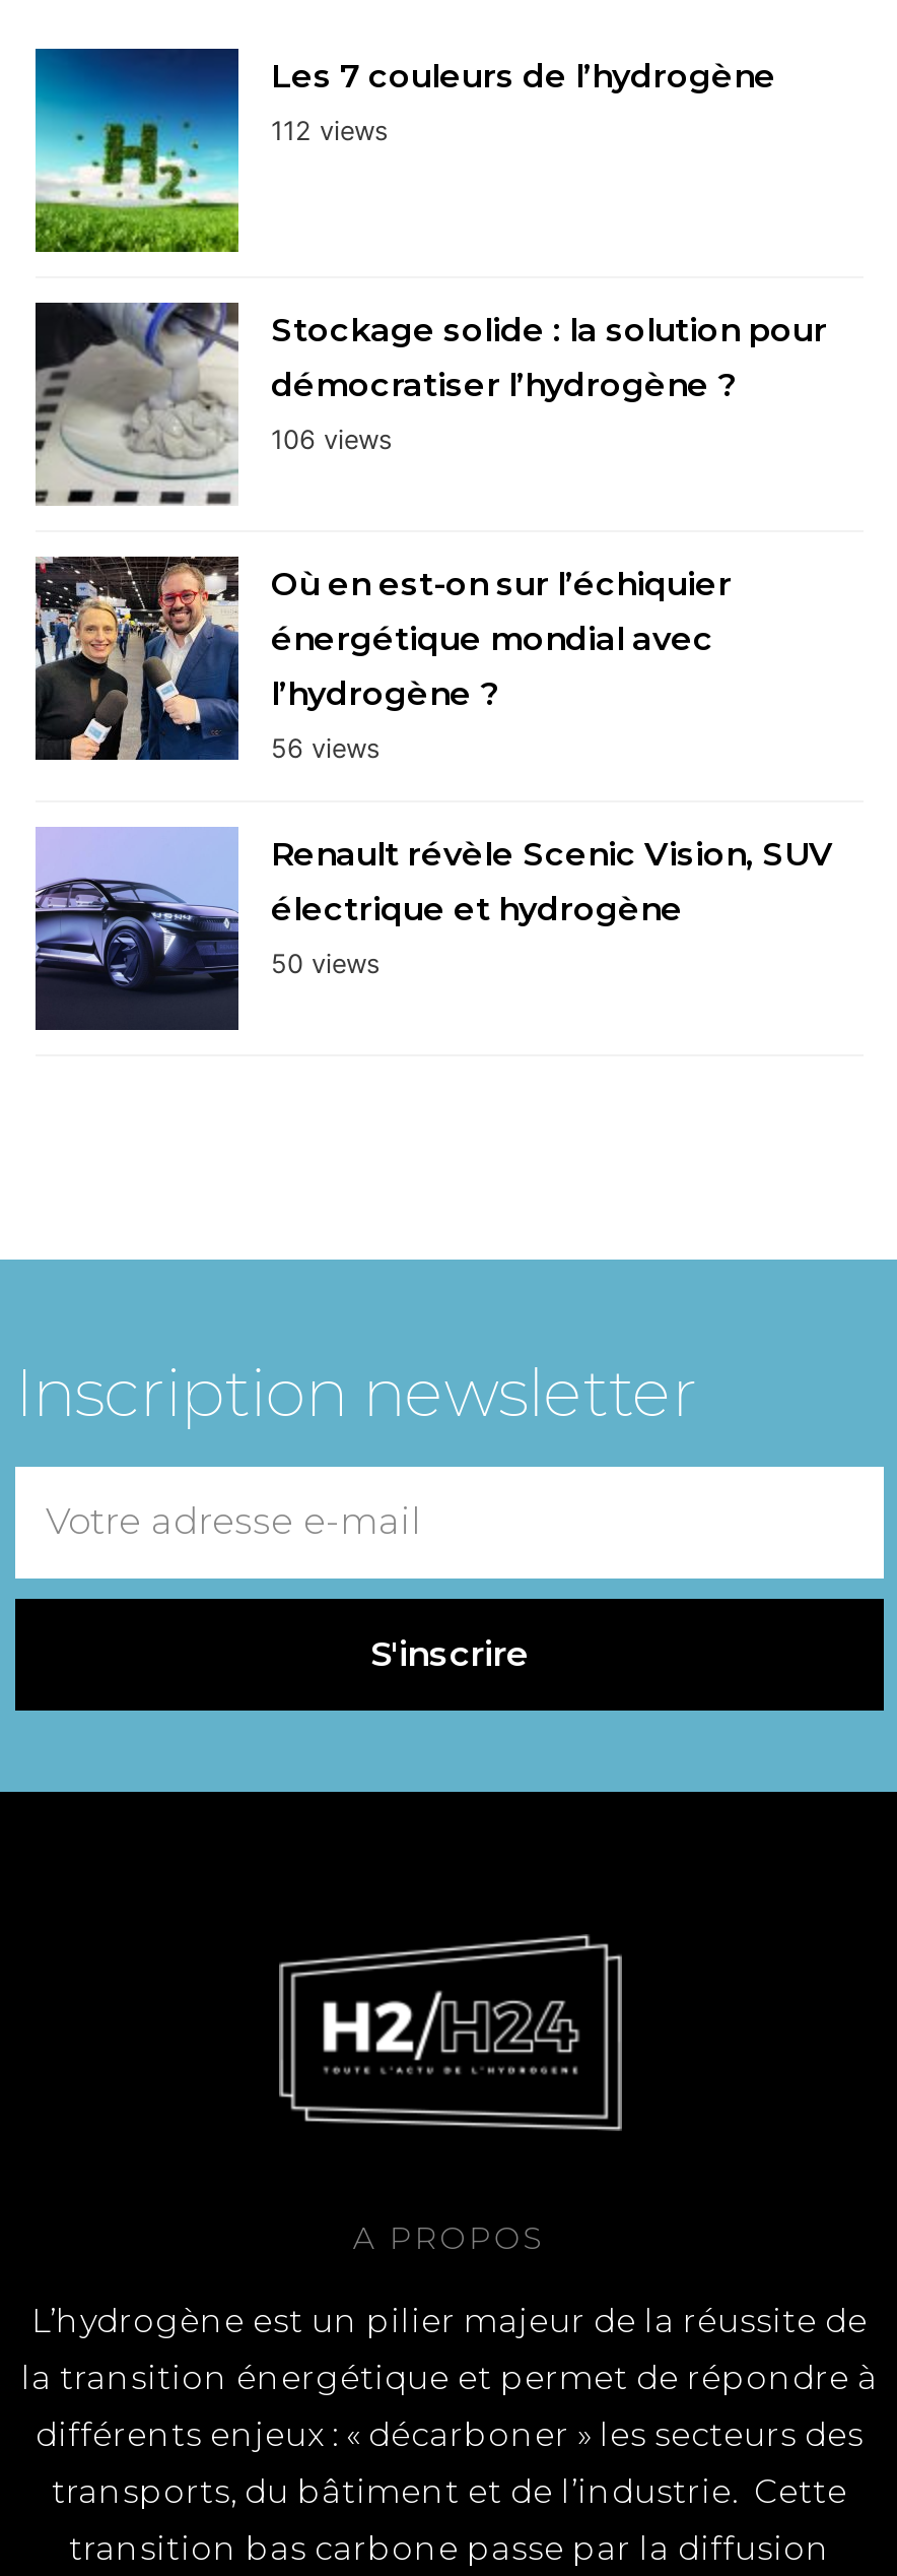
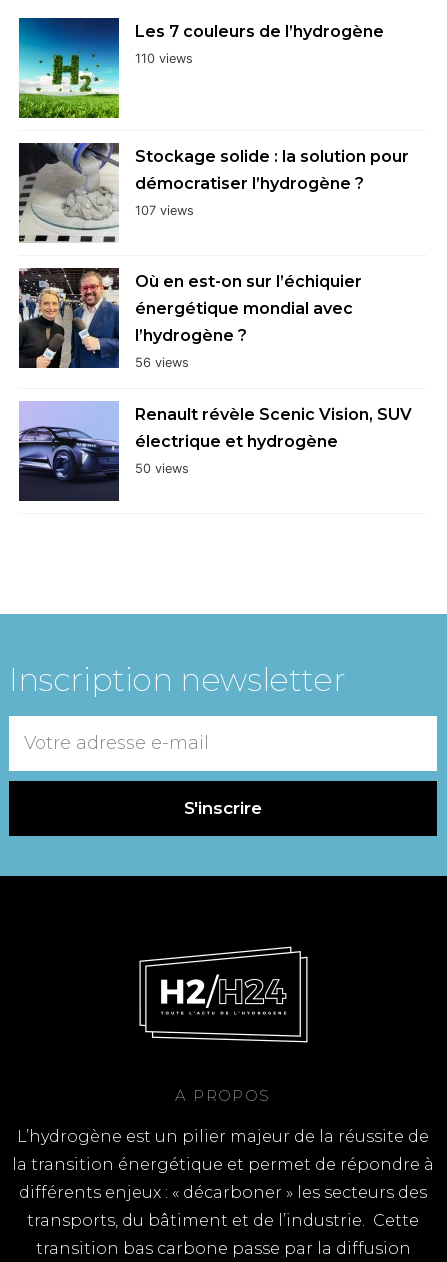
[271,115,389,146] 112 views -> [135,51,193,66] 110 views
[271,424,393,455] 106 views -> [135,203,194,218] 107 views

